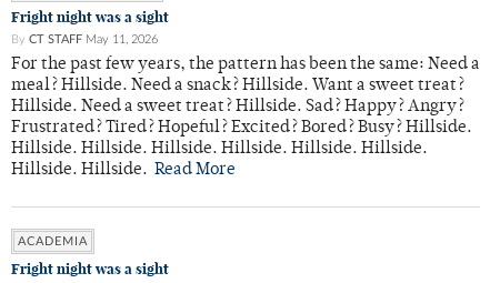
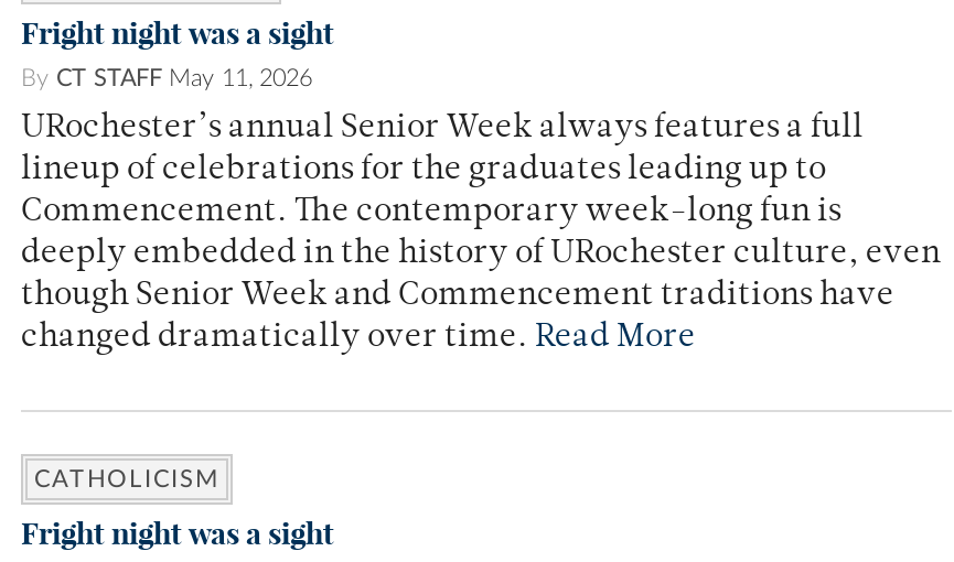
[11,57,480,179] For the past few years, the pattern has been the same: Need a | meal? Hillside. Need a snack? Hillside. Want a sweet treat? | Hillside. Need a sweet treat? Hillside. Sad? Happy? Angry? | Frustrated? Tired? Hopeful? Excited? Bored? Busy? Hillside. | Hillside. Hillside. Hillside. Hillside. Hillside. Hillside. | Hillside. Hillside. Read More -> [21,113,941,355] URochester’s annual Senior Week always features a full | lineup of celebrations for the graduates leading up to | Commencement. The contemporary week-long fun is | deeply embedded in the history of URochester culture, even | though Senior Week and Commencement traditions have | changed dramatically over time. Read More
[18,236,88,248] ACADEMIA -> [34,468,219,492] CATHOLICISM

